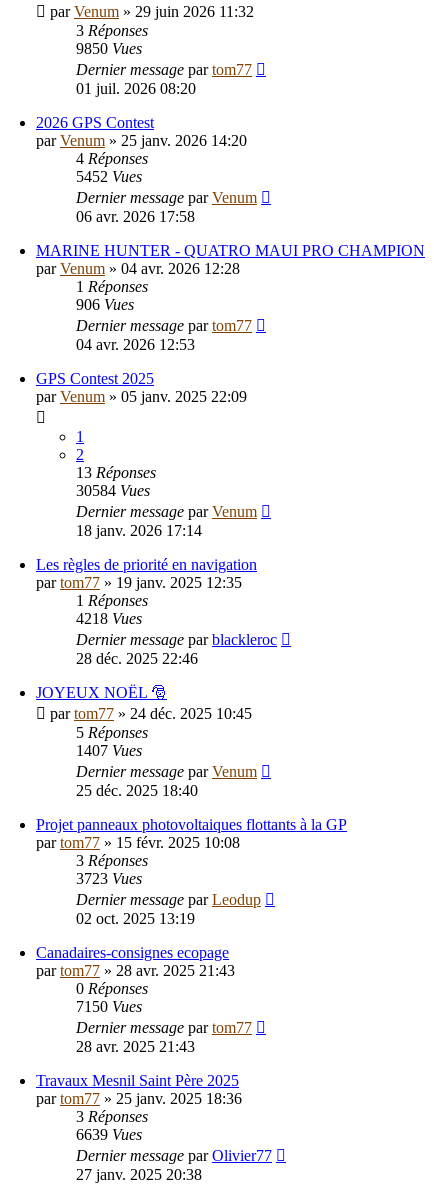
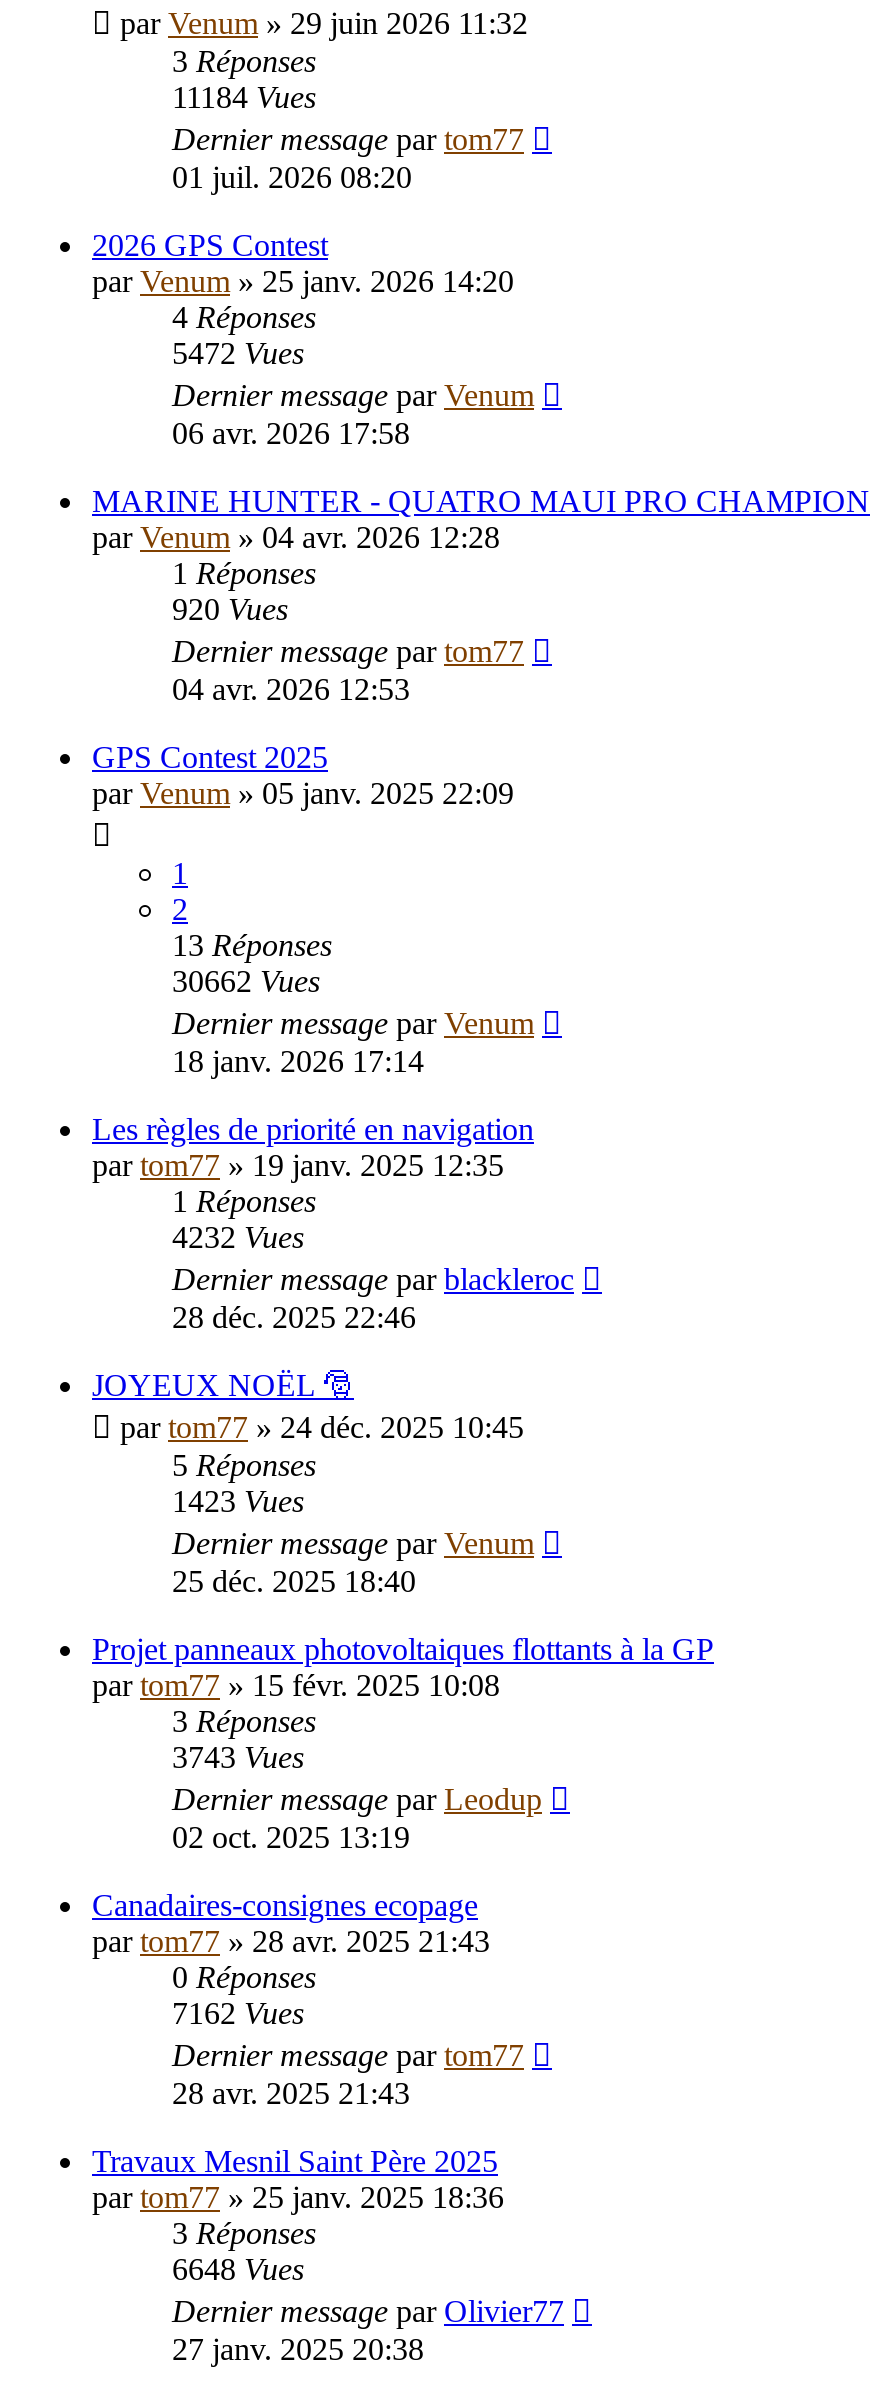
[76,40,142,57] 9850 Vues -> [172,80,316,114] 11184 Vues
[76,168,142,185] 5452 Vues -> [172,336,304,370] 5472 Vues
[76,296,134,313] 906 Vues -> [172,592,288,626] 920 Vues
[76,482,150,499] 30584 Vues -> [172,964,320,998] 30662 Vues
[76,610,142,627] 4218 Vues -> [172,1220,304,1254] 4232 Vues
[76,742,142,759] 1407 Vues -> [172,1484,304,1518] 1423 Vues
[76,870,142,887] 3723 Vues -> [172,1740,304,1774] 3743 Vues
[76,998,142,1015] 7150 Vues -> [172,1996,304,2030] 7162 Vues
[76,1126,142,1143] 6639 Vues -> [172,2252,304,2286] 6648 Vues

